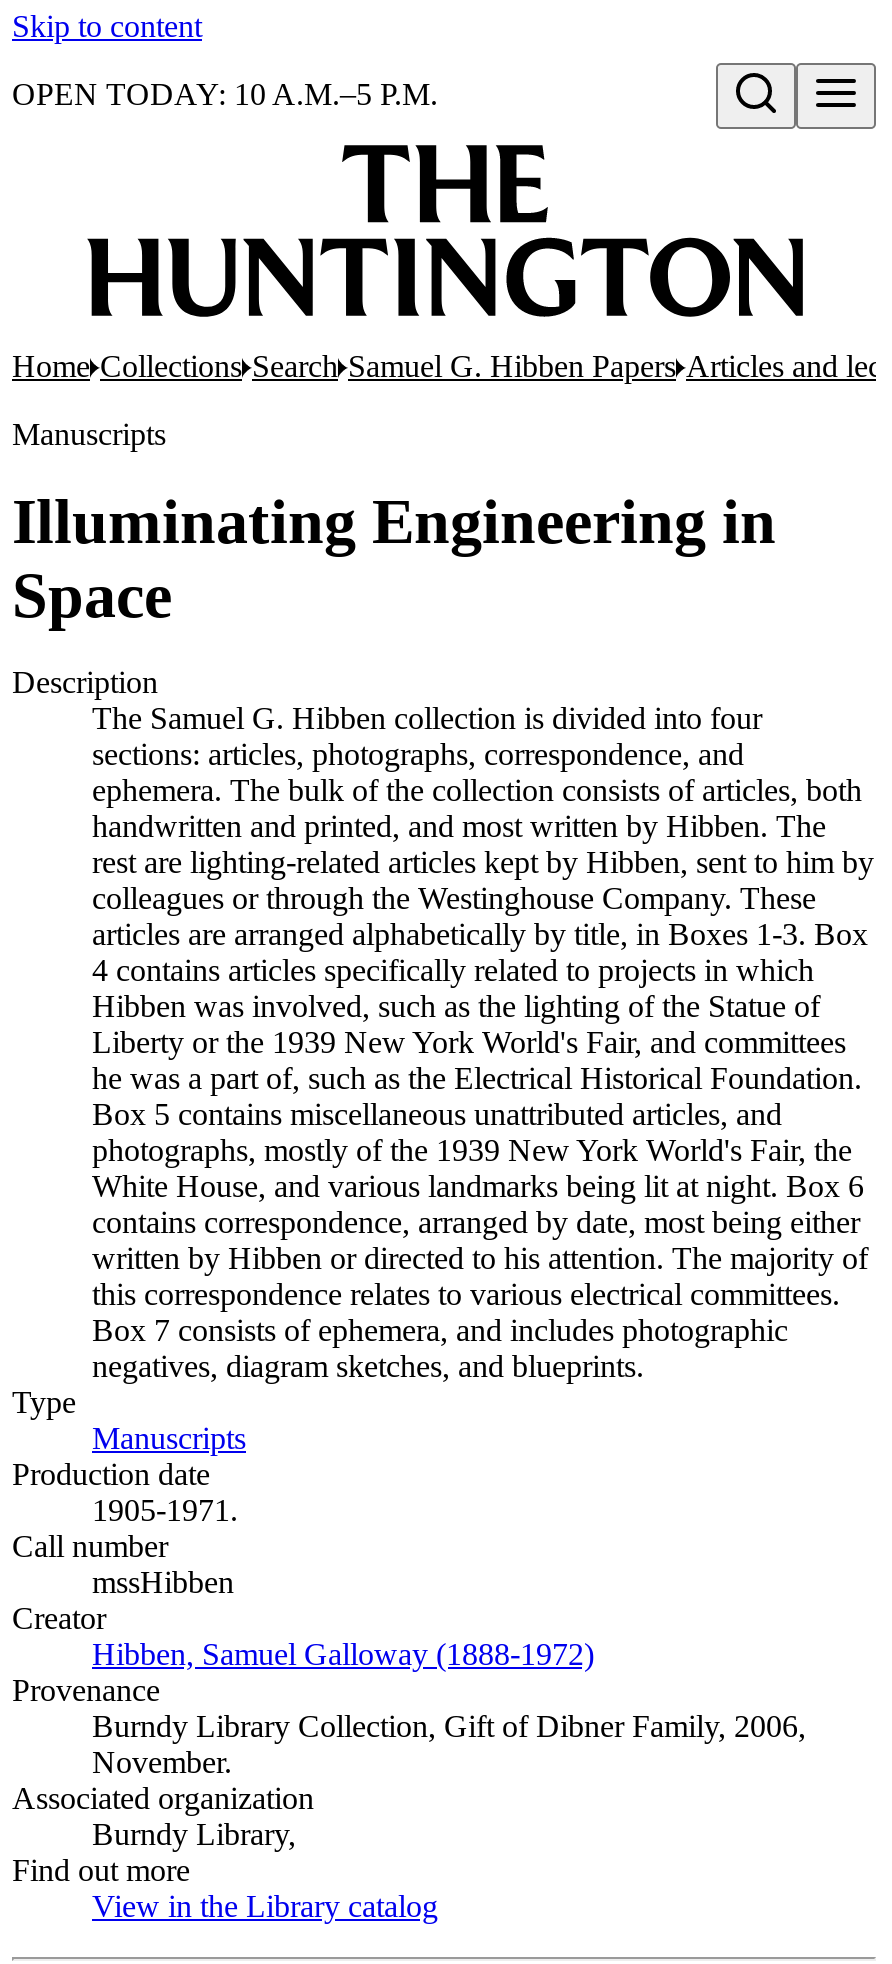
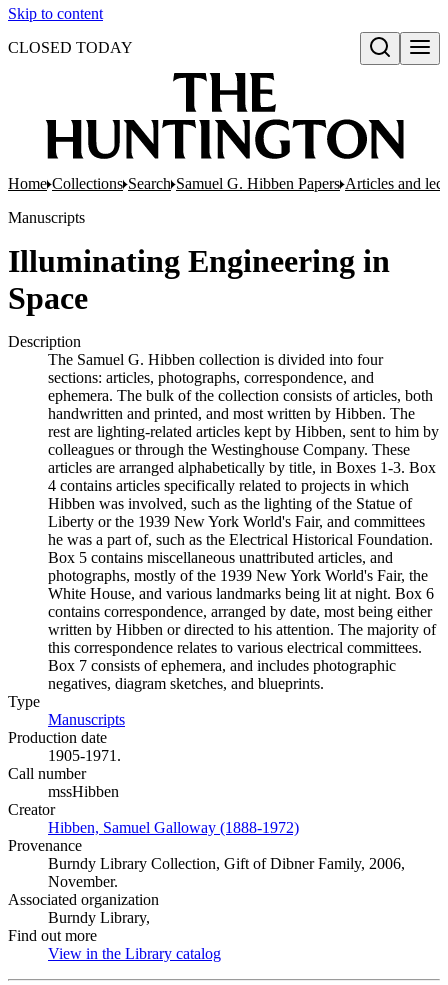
[12,77,438,111] OPEN TODAY: 10 A.M.–5 P.M. -> [8,39,133,56] CLOSED TODAY

